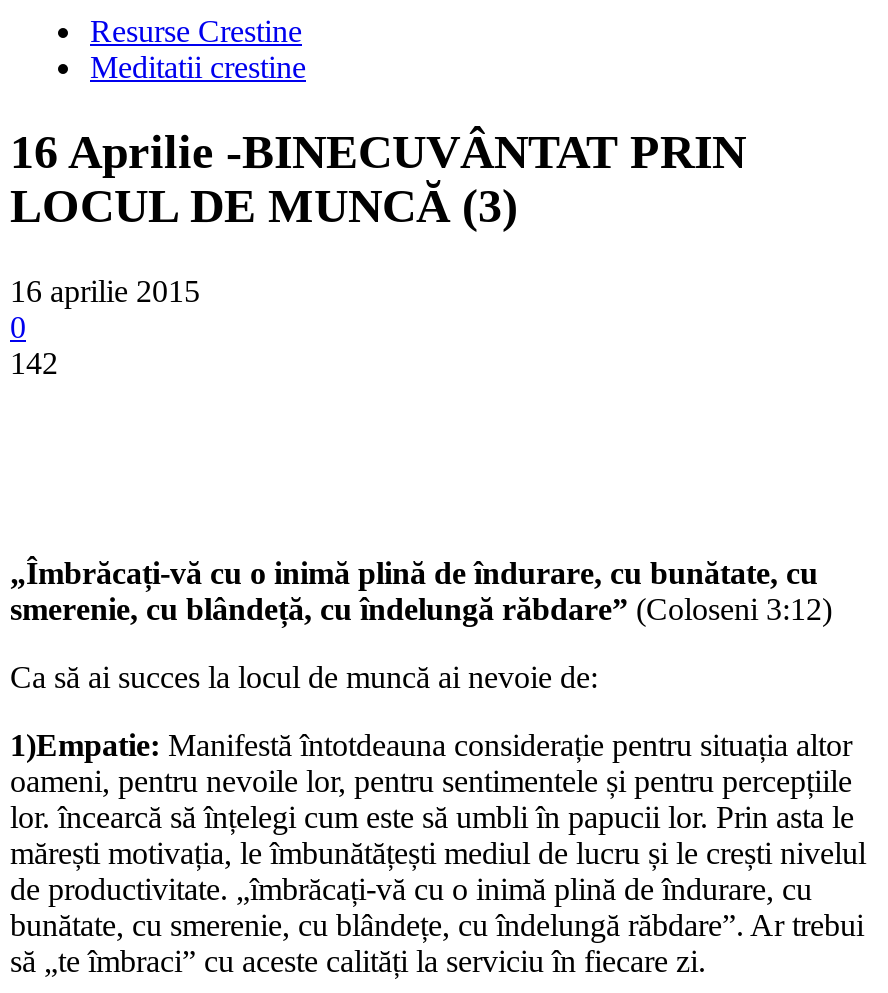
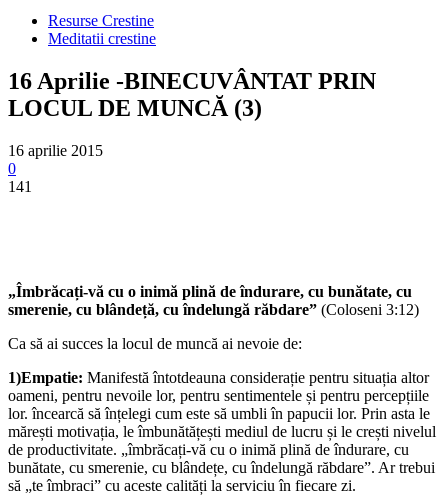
[10,346,58,380] 142 -> [8,178,32,195] 141

